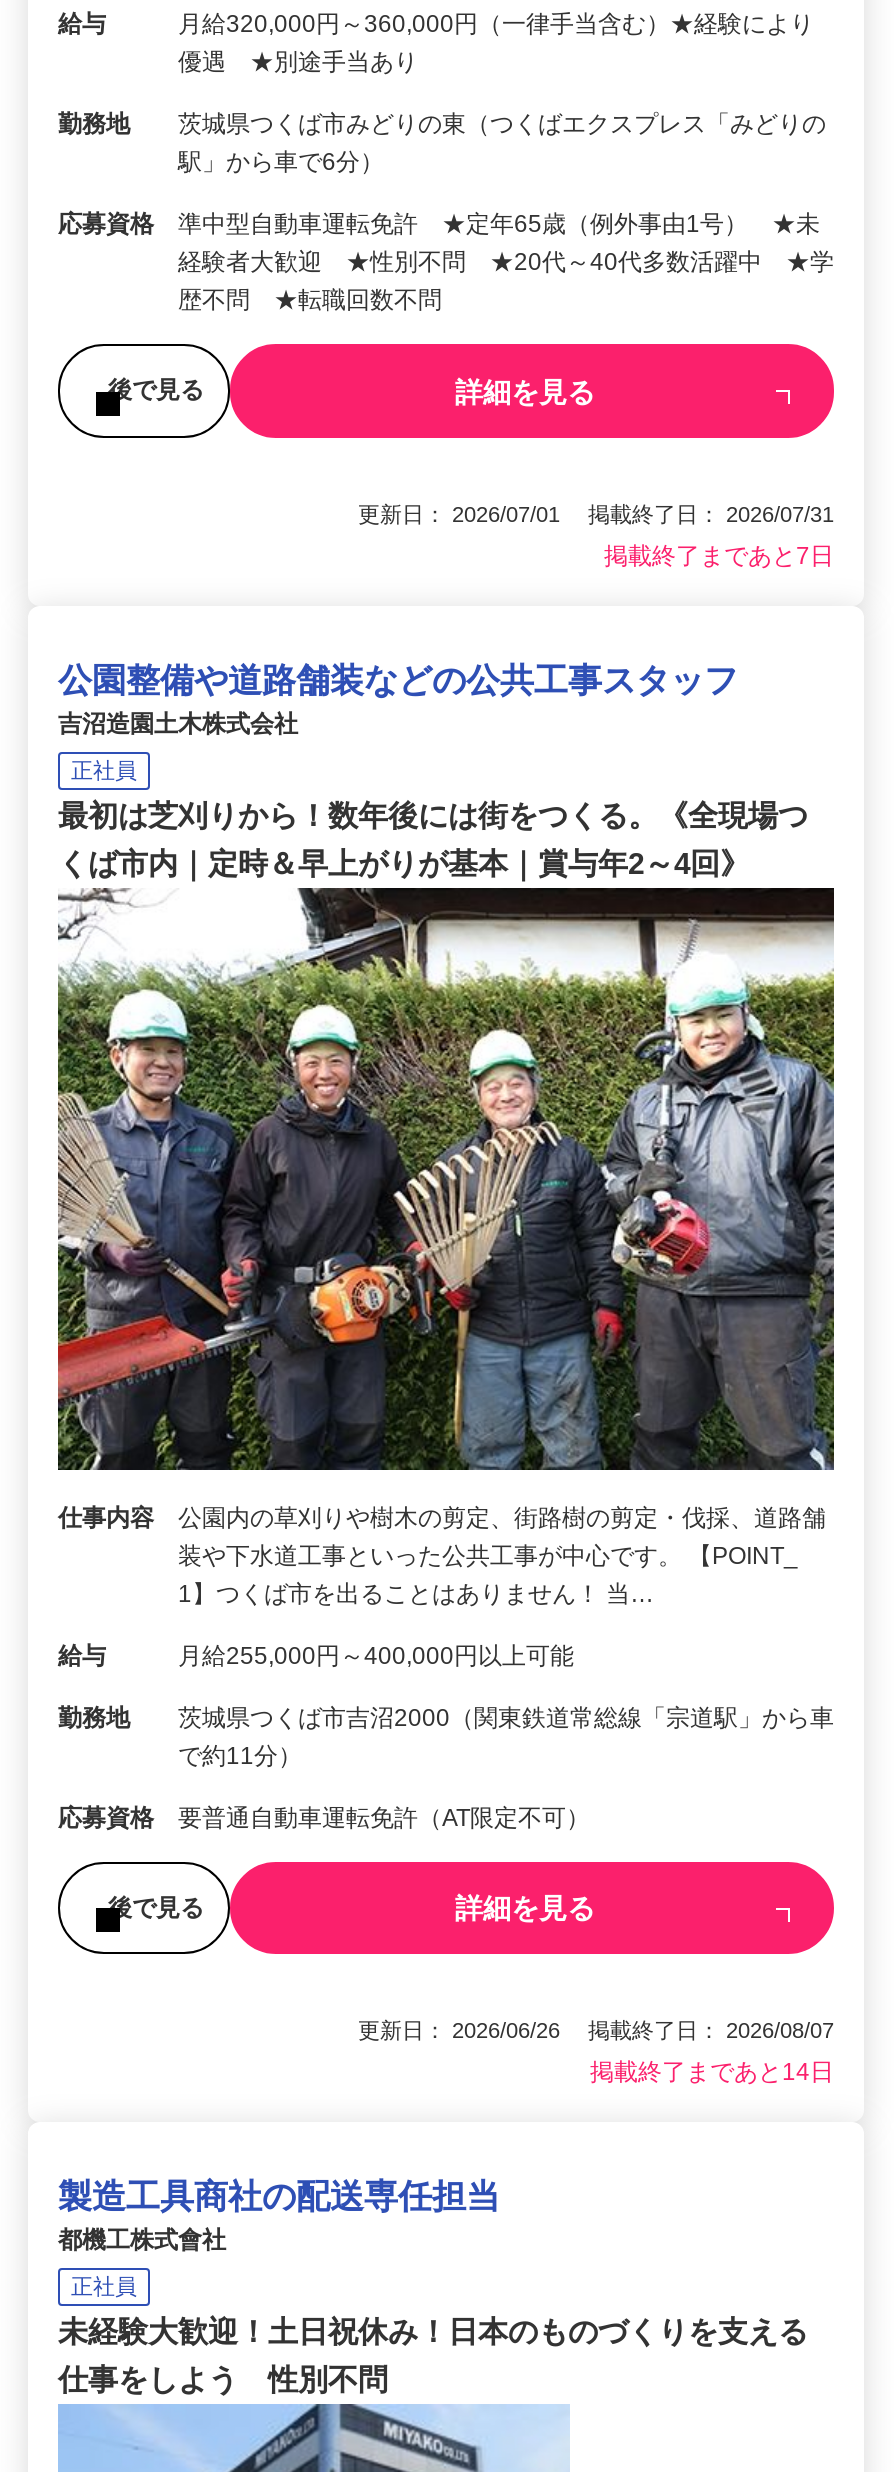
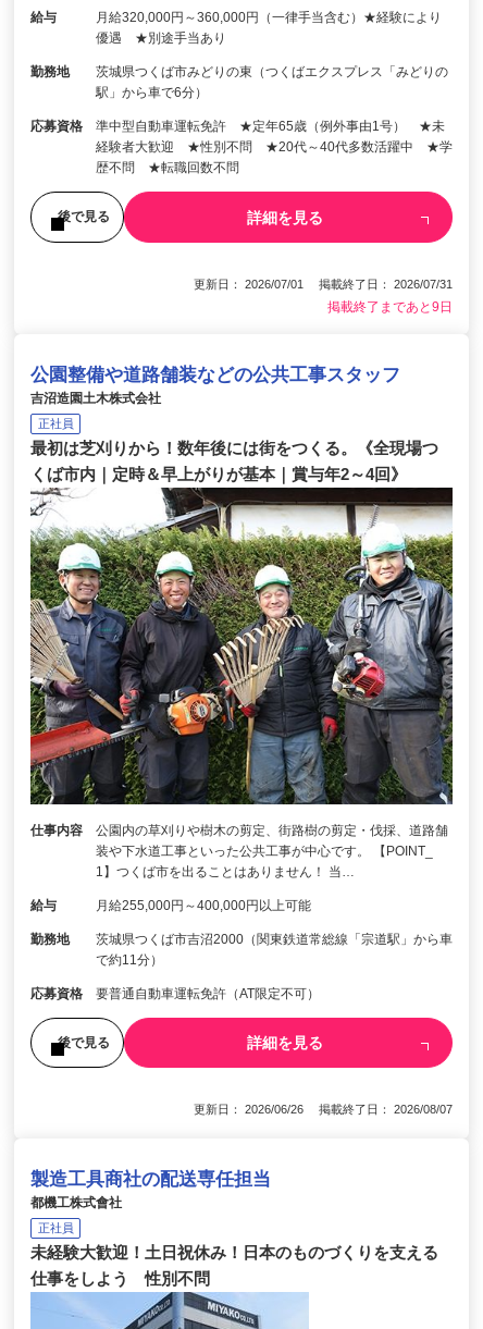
[604,541,834,569] 掲載終了まであと7日 -> [327,299,453,314] 掲載終了まであと9日
[590,2058,834,2086] 掲載終了まであと14日 -> none

